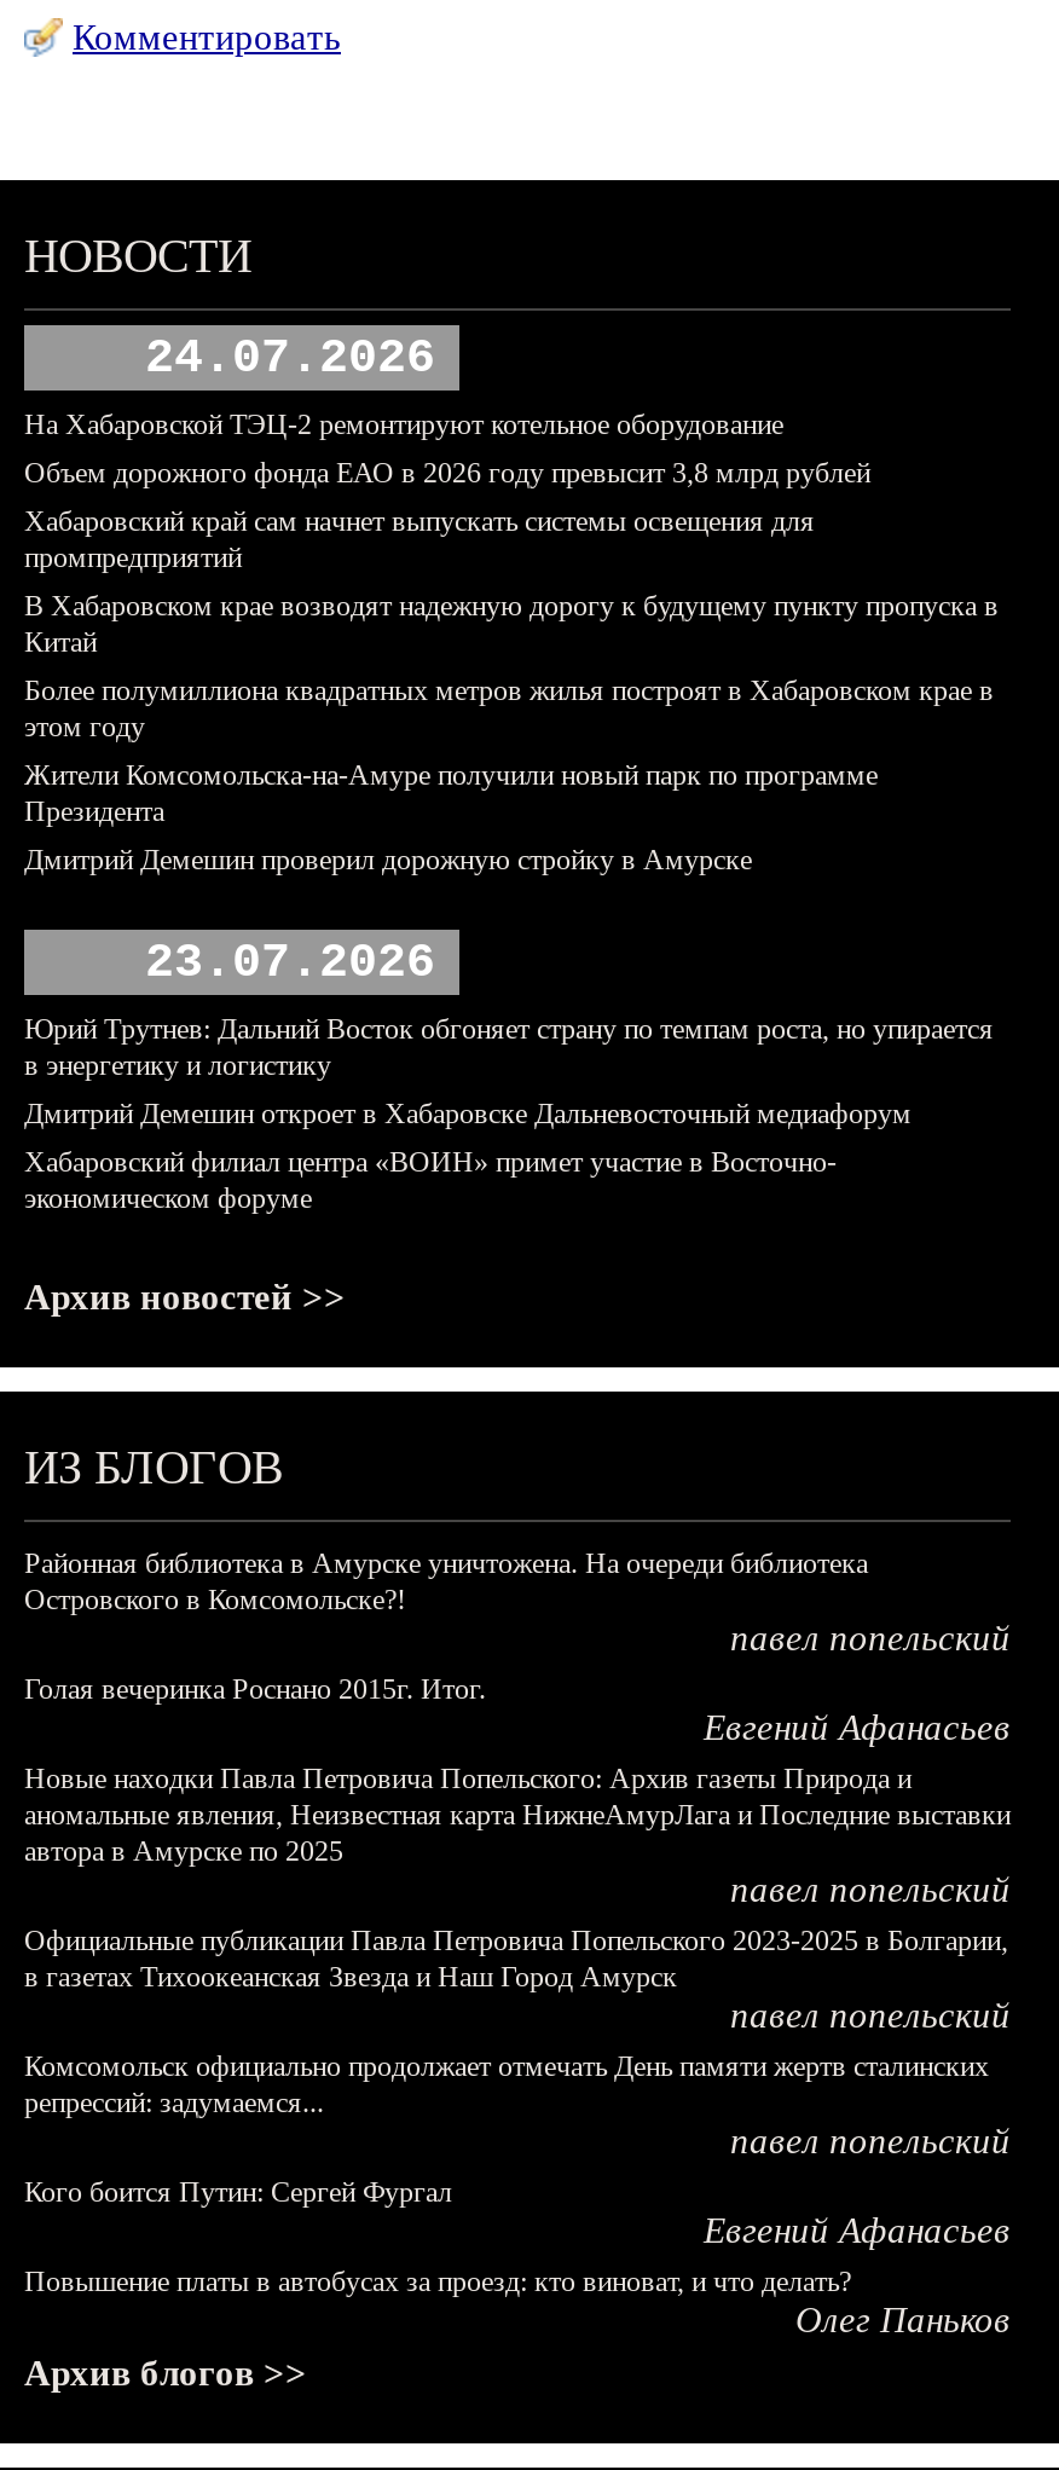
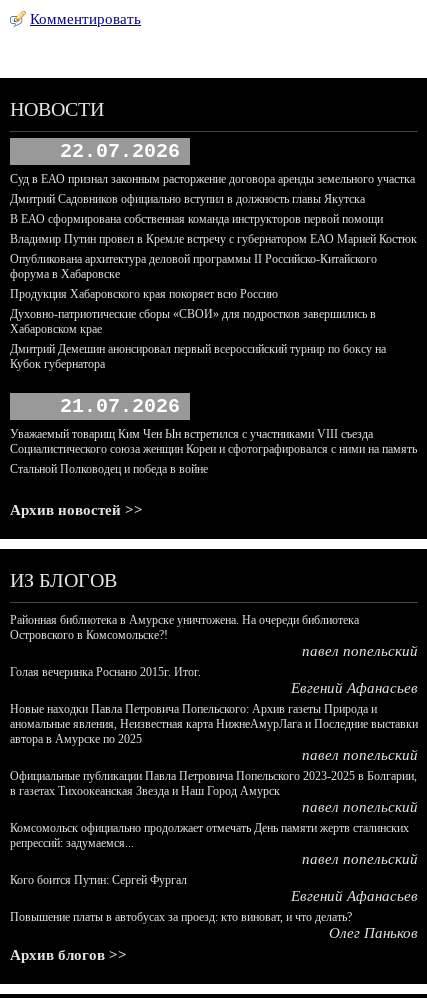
[24,330,999,877] 24.07.2026 | На Хабаровской ТЭЦ-2 ремонтируют котельное оборудование | Объем дорожного фонда ЕАО в 2026 году превысит 3,8 млрд рублей | Хабаровский край сам начнет выпускать системы освещения для | промпредприятий | В Хабаровском крае возводят надежную дорогу к будущему пункту пропуска в | Китай | Более полумиллиона квадратных метров жилья построят в Хабаровском крае в | этом году | Жители Комсомольска-на-Амуре получили новый парк по программе | Президента | Дмитрий Демешин проверил дорожную стройку в Амурске -> [10,140,417,371] 22.07.2026 | Суд в ЕАО признал законным расторжение договора аренды земельного участка | Дмитрий Садовников официально вступил в должность главы Якутска | В ЕАО сформирована собственная команда инструкторов первой помощи | Владимир Путин провел в Кремле встречу с губернатором ЕАО Марией Костюк | Опубликована архитектура деловой программы II Российско-Китайского | форума в Хабаровске | Продукция Хабаровского края покоряет всю Россию | Духовно-патриотические сборы «СВОИ» для подростков завершились в | Хабаровском крае | Дмитрий Демешин анонсировал первый всероссийский турнир по боксу на | Кубок губернатора
[24,935,994,1215] 23.07.2026 | Юрий Трутнев: Дальний Восток обгоняет страну по темпам роста, но упирается | в энергетику и логистику | Дмитрий Демешин откроет в Хабаровске Дальневосточный медиафорум | Хабаровский филиал центра «ВОИН» примет участие в Восточно- | экономическом форуме -> [10,395,417,476] 21.07.2026 | Уважаемый товарищ Ким Чен Ын встретился с участниками VIII съезда | Социалистического союза женщин Кореи и сфотографировался с ними на память | Стальной Полководец и победа в войне

